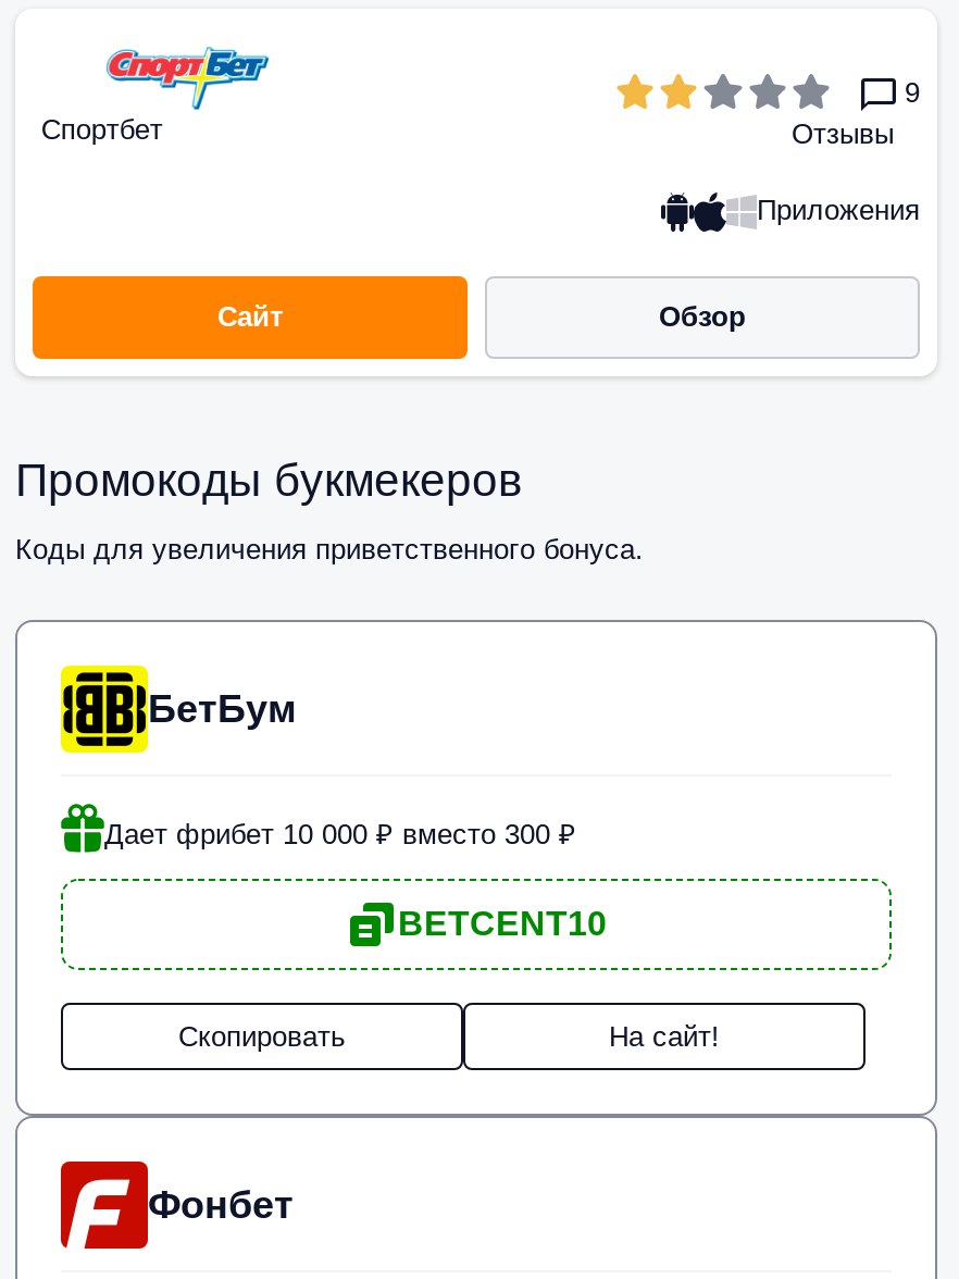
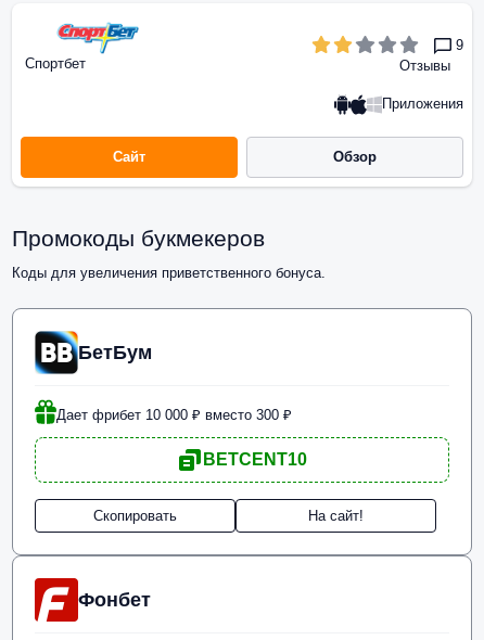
[59,663,150,755] [image] -> [34,330,79,375] [image]

